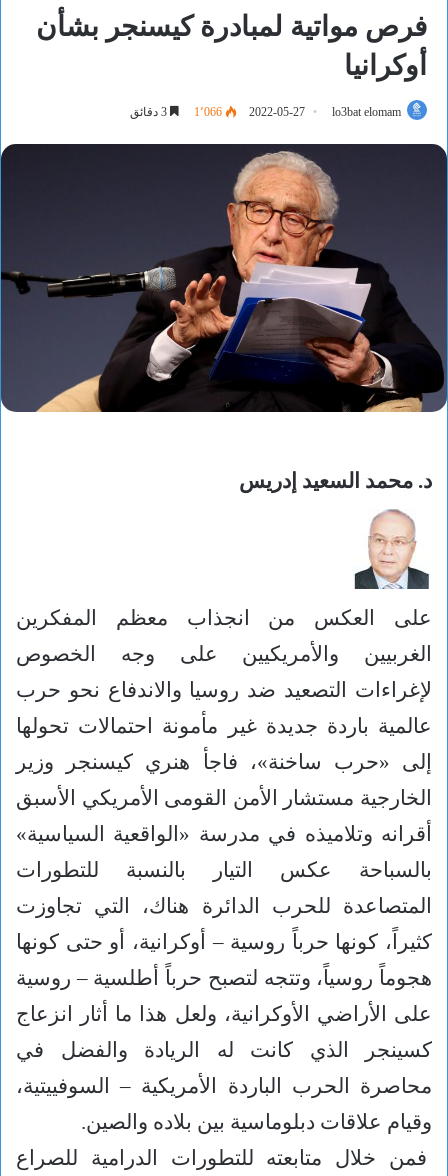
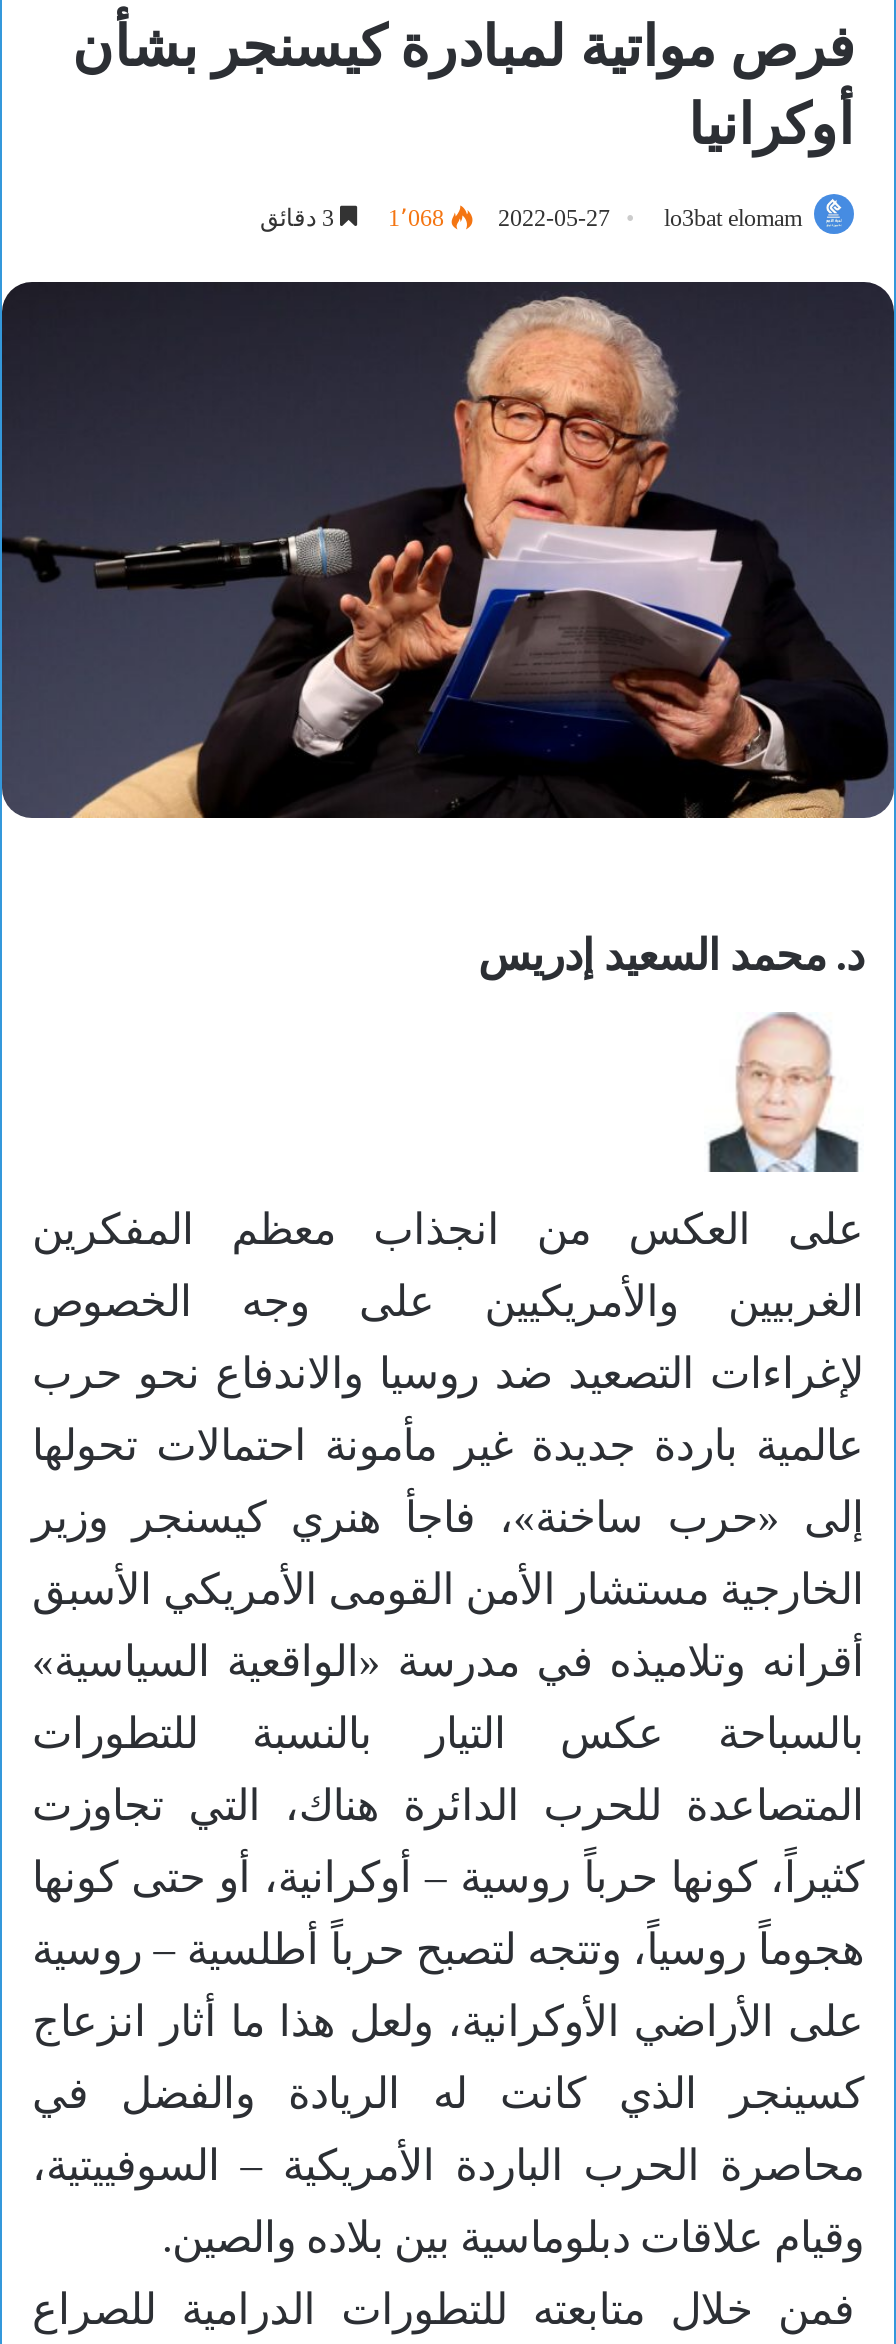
[194,105,222,119] 1٬066 -> [388,203,444,231] 1٬068

